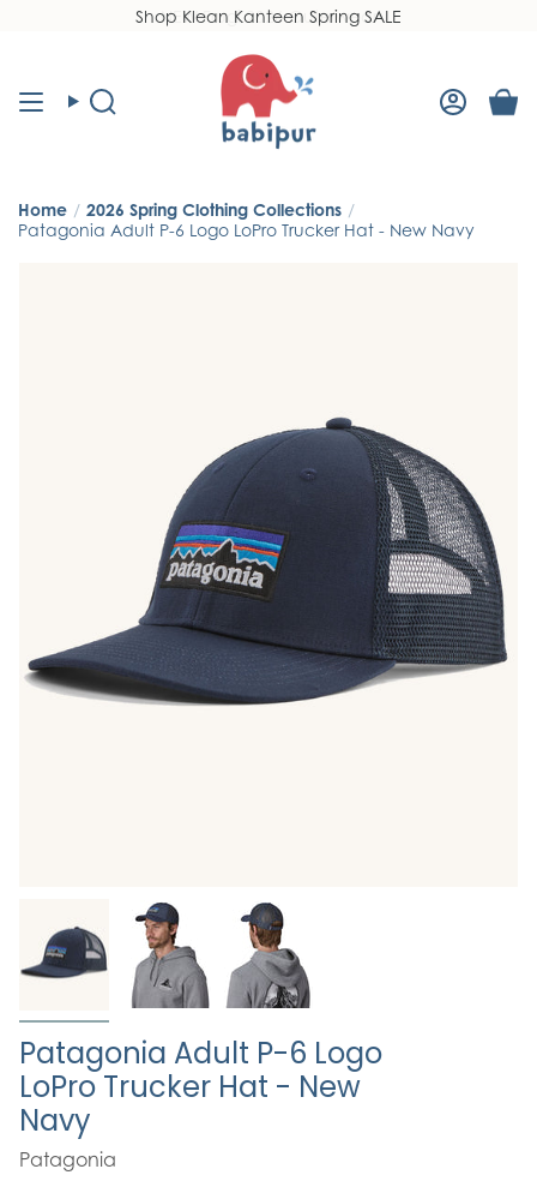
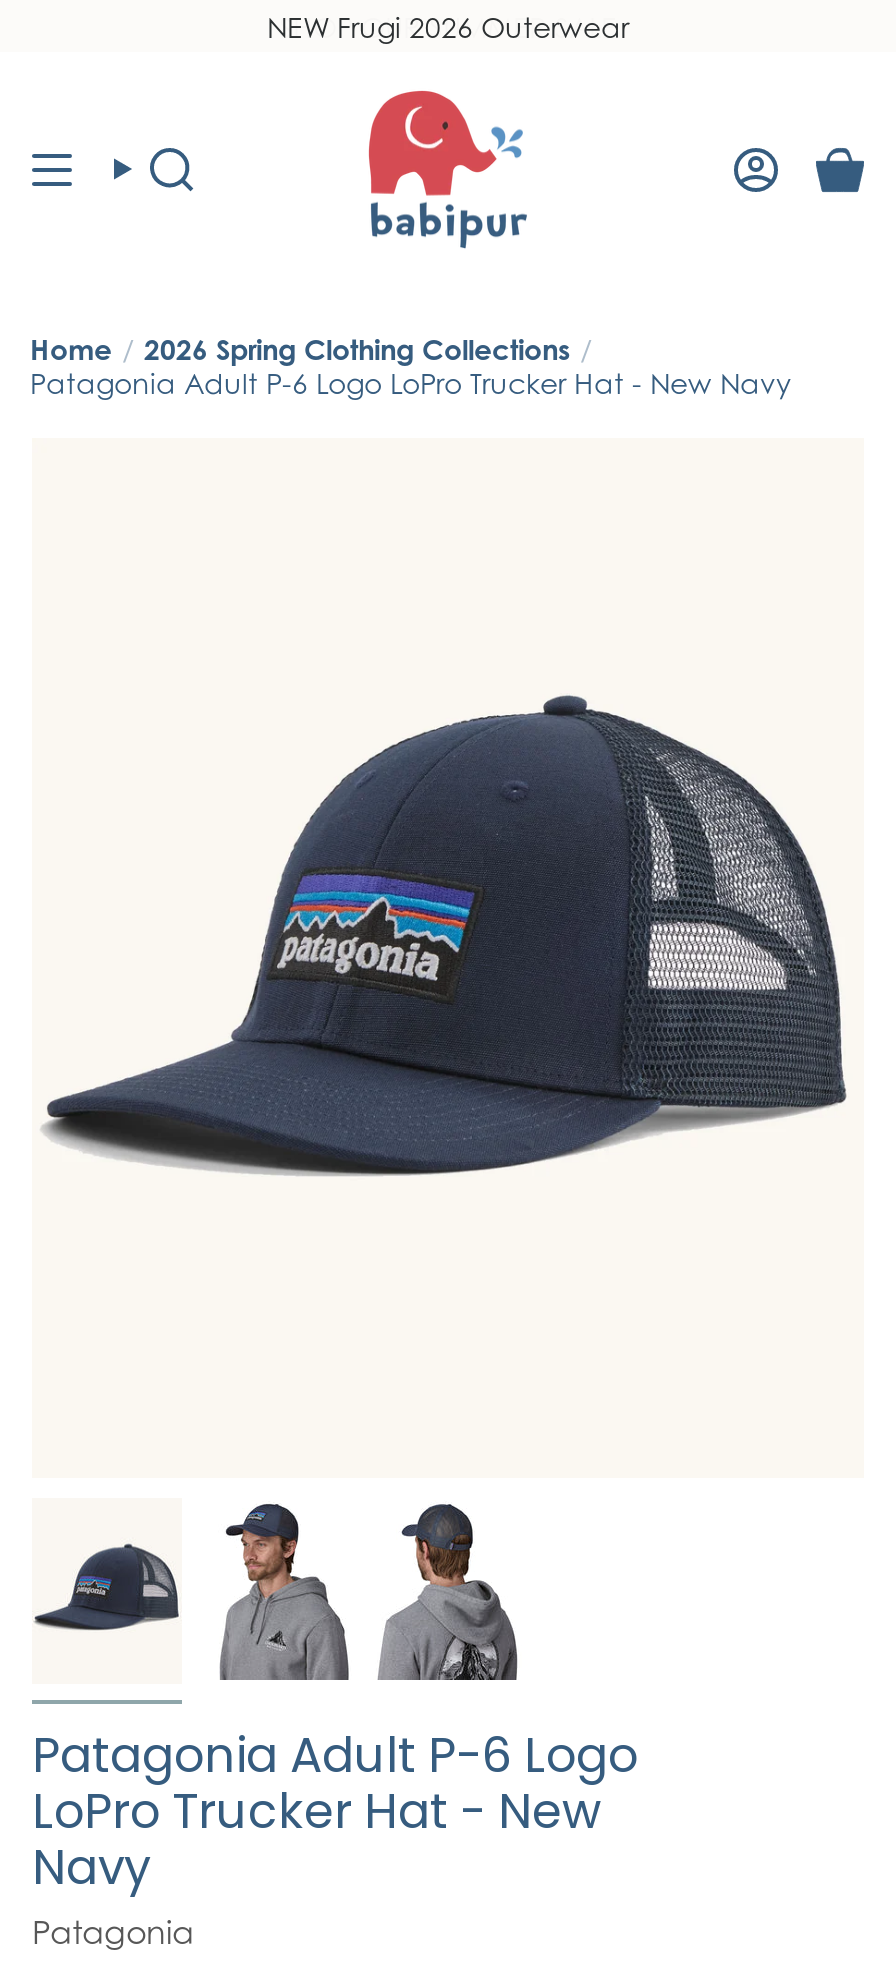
[135,6,402,26] Shop Klean Kanteen Spring SALE -> [267,9,629,43] NEW Frugi 2026 Outerwear

